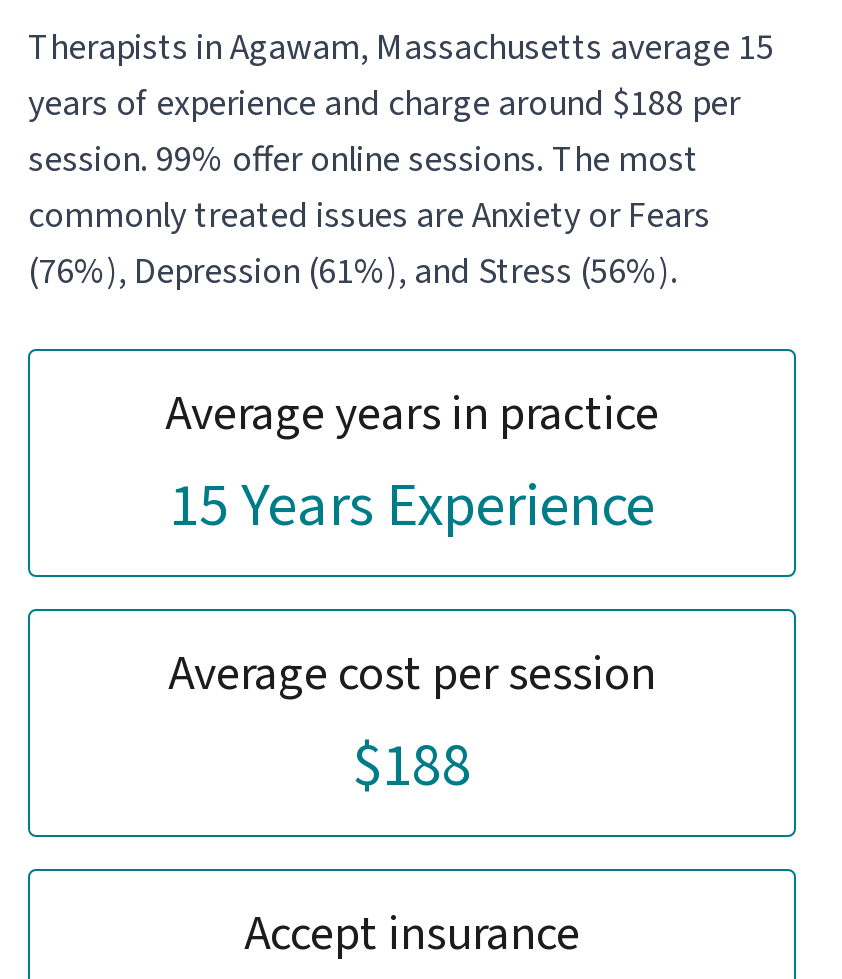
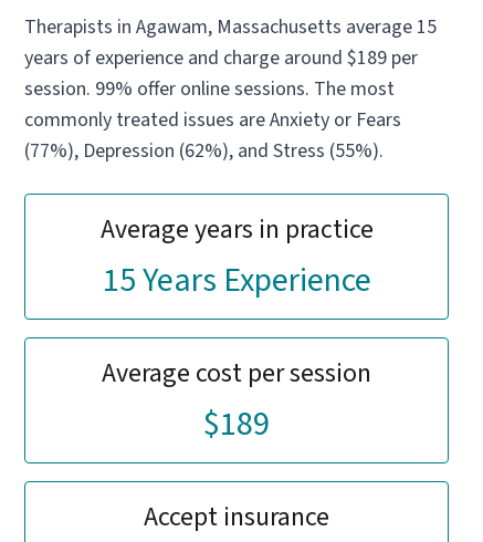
[28,79,740,129] years of experience and charge around $188 per -> [24,44,418,72] years of experience and charge around $189 per
[28,247,678,297] (76%), Depression (61%), and Stress (56%). -> [24,137,384,165] (77%), Depression (62%), and Stress (55%).
[352,723,472,809] $188 -> [203,401,270,448] $189

